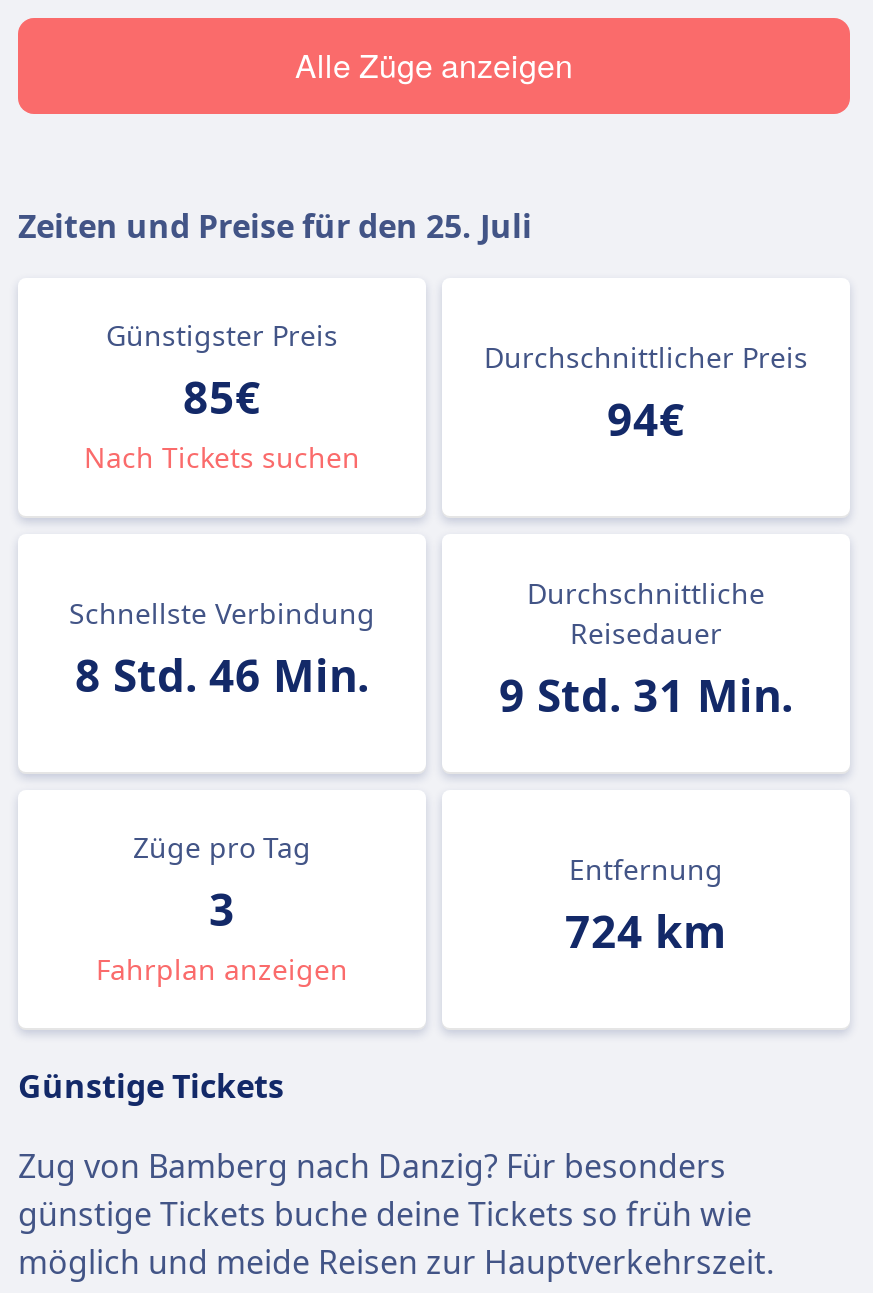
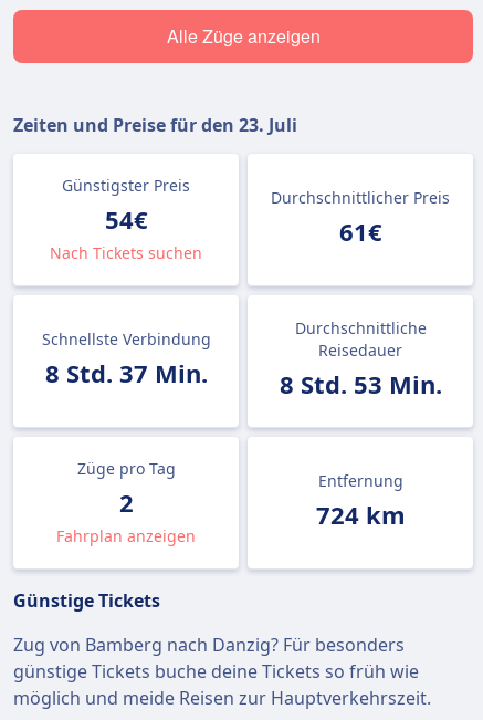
[18,204,532,248] Zeiten und Preise für den 25. Juli -> [13,113,297,137] Zeiten und Preise für den 23. Juli
[183,366,261,426] 85€ -> [104,202,148,236] 54€
[607,388,685,448] 94€ -> [339,215,382,248] 61€
[75,644,369,704] 8 Std. 46 Min. -> [45,356,207,389] 8 Std. 37 Min.
[499,664,793,724] 9 Std. 31 Min. -> [279,367,442,400] 8 Std. 53 Min.
[209,878,235,938] 3 -> [119,486,133,519] 2

